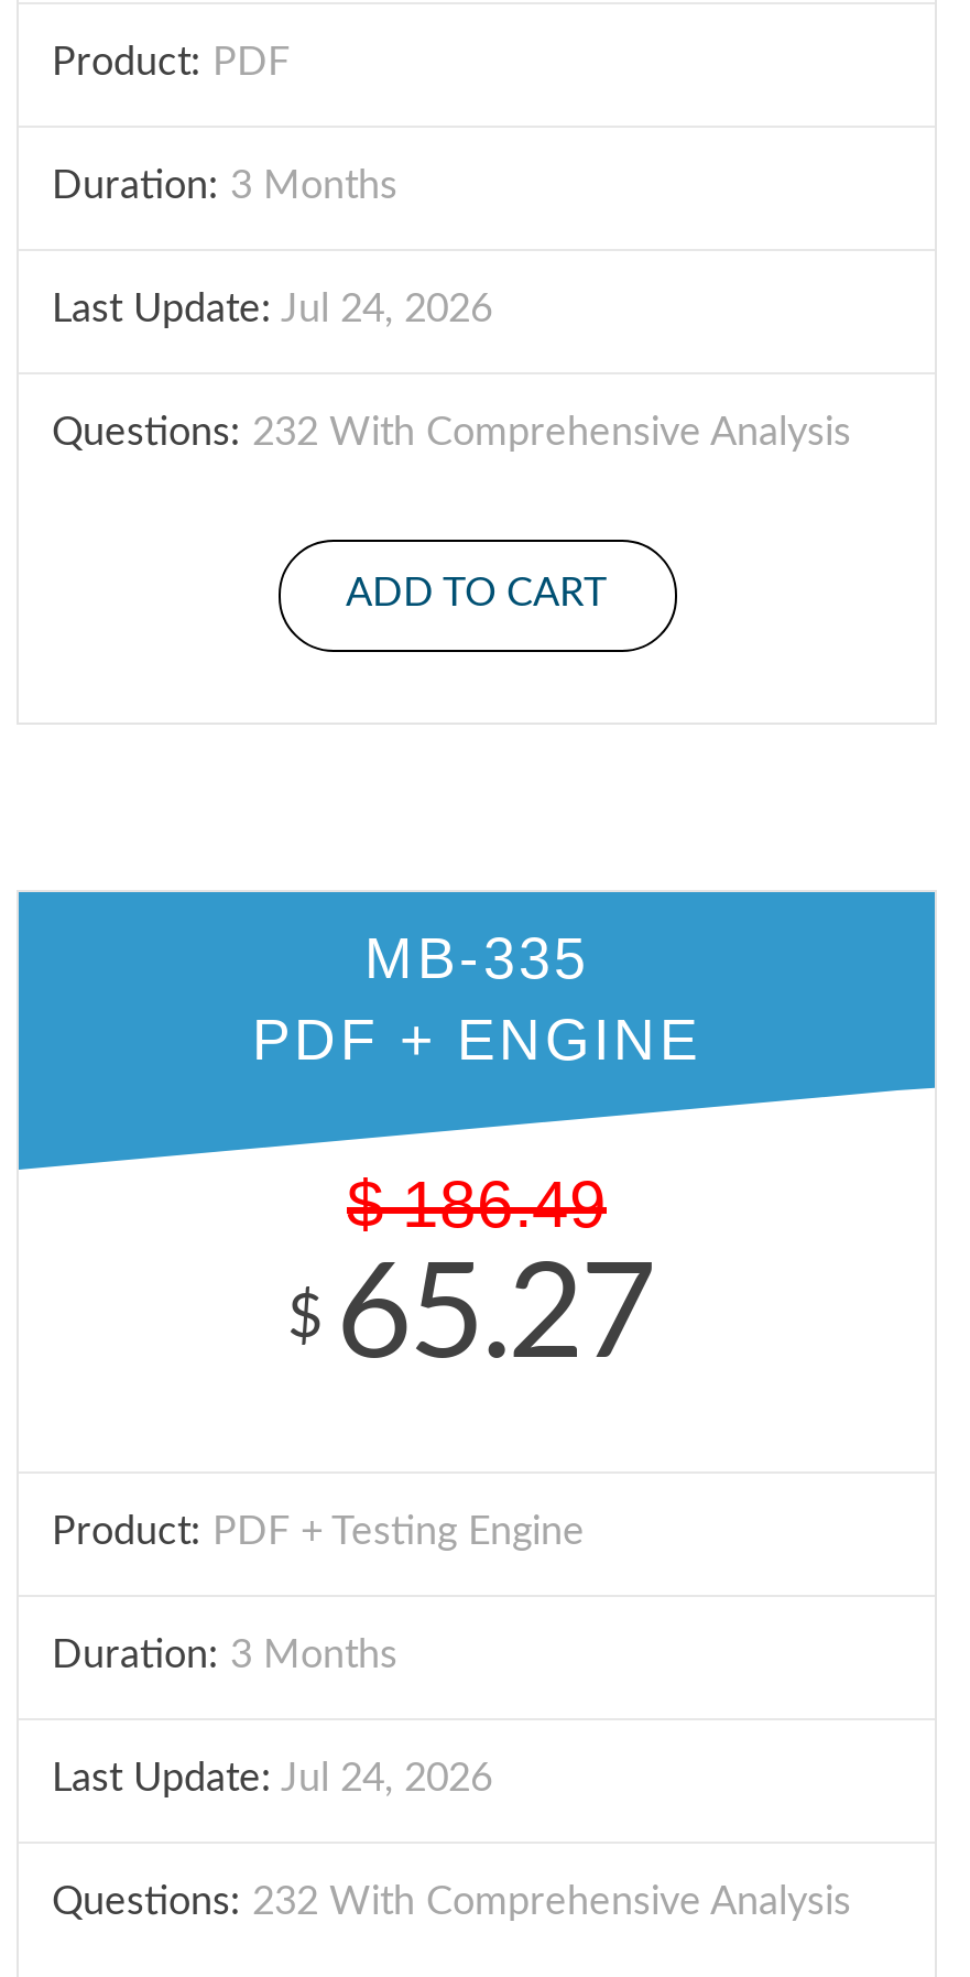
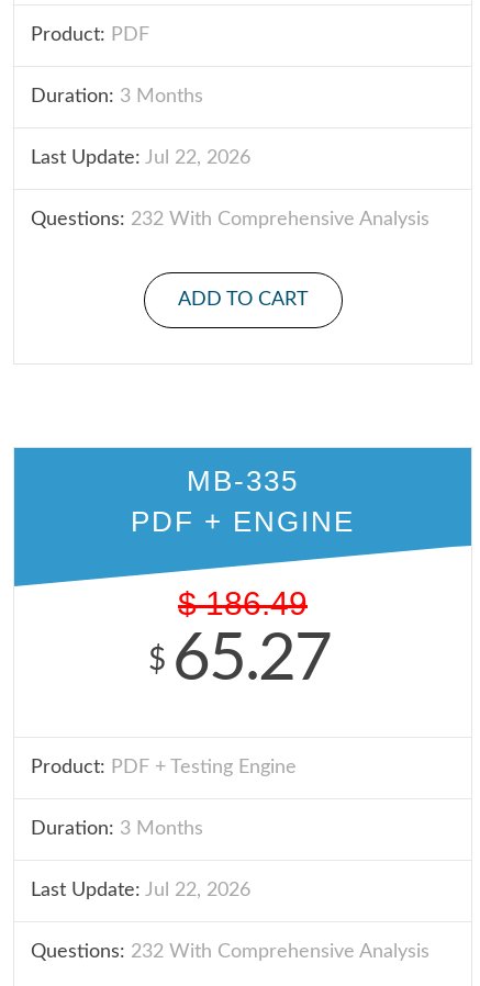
[52,290,492,329] Last Update: Jul 24, 2026 -> [31,148,250,167] Last Update: Jul 22, 2026
[52,1759,492,1799] Last Update: Jul 24, 2026 -> [31,880,250,900] Last Update: Jul 22, 2026

